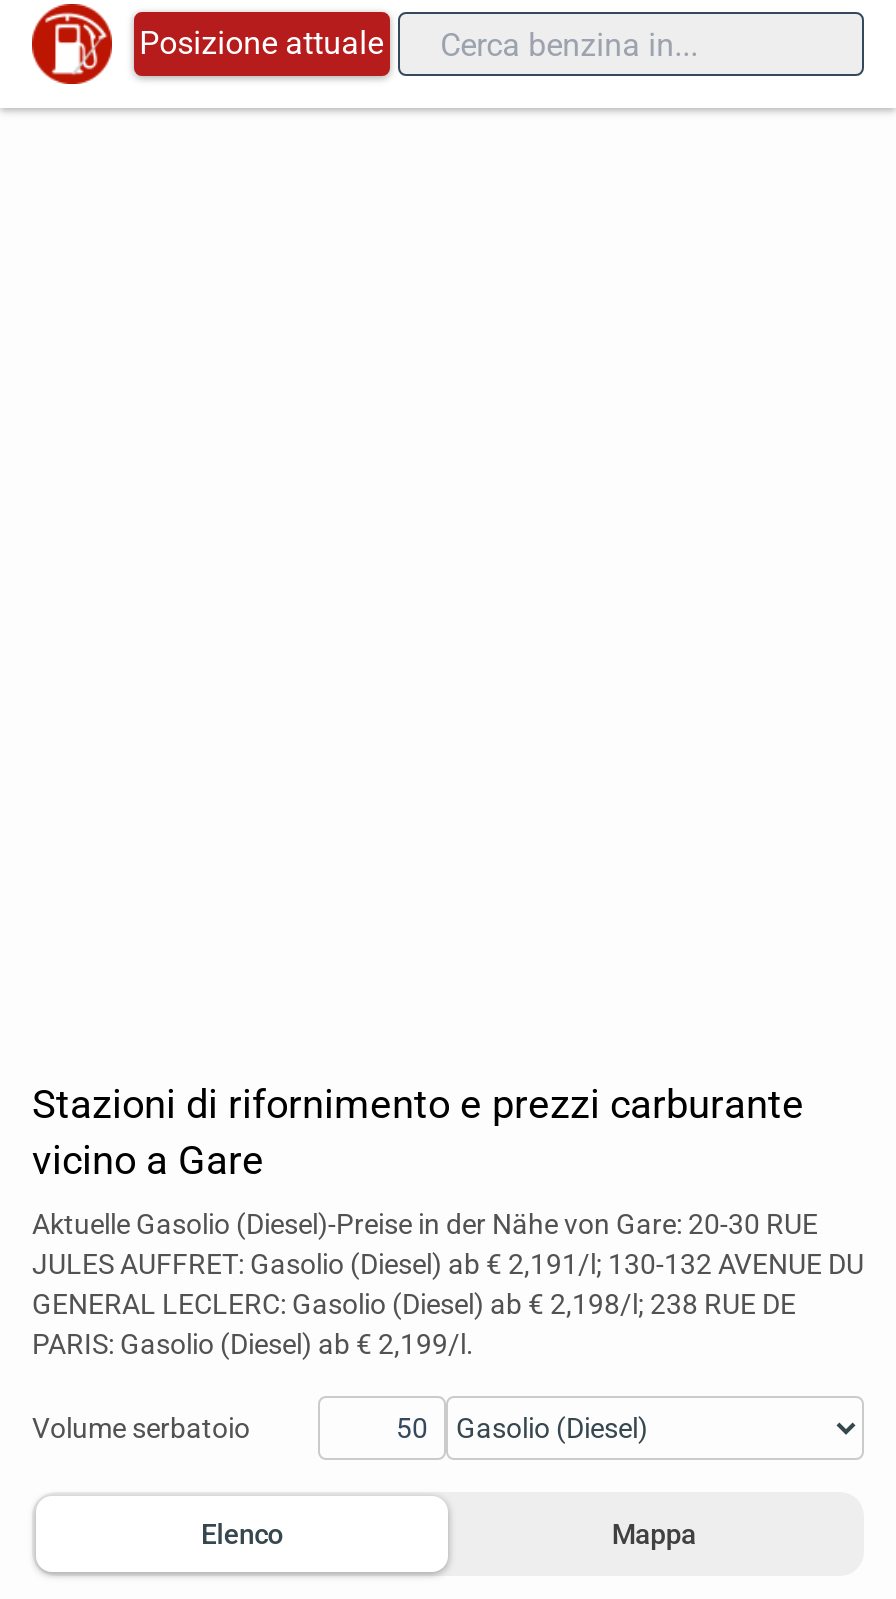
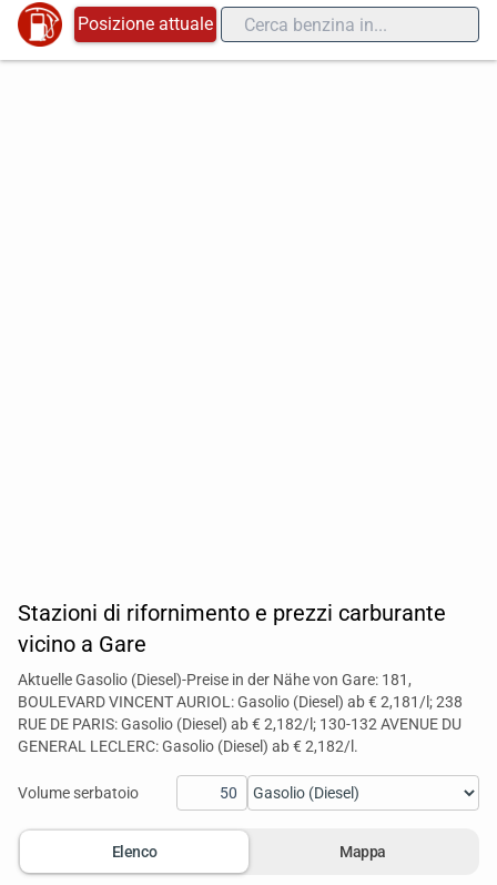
[32,1208,864,1360] Aktuelle Gasolio (Diesel)-Preise in der Nähe von Gare: 20-30 RUE | JULES AUFFRET: Gasolio (Diesel) ab € 2,191/l; 130-132 AVENUE DU | GENERAL LECLERC: Gasolio (Diesel) ab € 2,198/l; 238 RUE DE | PARIS: Gasolio (Diesel) ab € 2,199/l. -> [18,671,463,755] Aktuelle Gasolio (Diesel)-Preise in der Nähe von Gare: 181, | BOULEVARD VINCENT AURIOL: Gasolio (Diesel) ab € 2,181/l; 238 | RUE DE PARIS: Gasolio (Diesel) ab € 2,182/l; 130-132 AVENUE DU | GENERAL LECLERC: Gasolio (Diesel) ab € 2,182/l.

